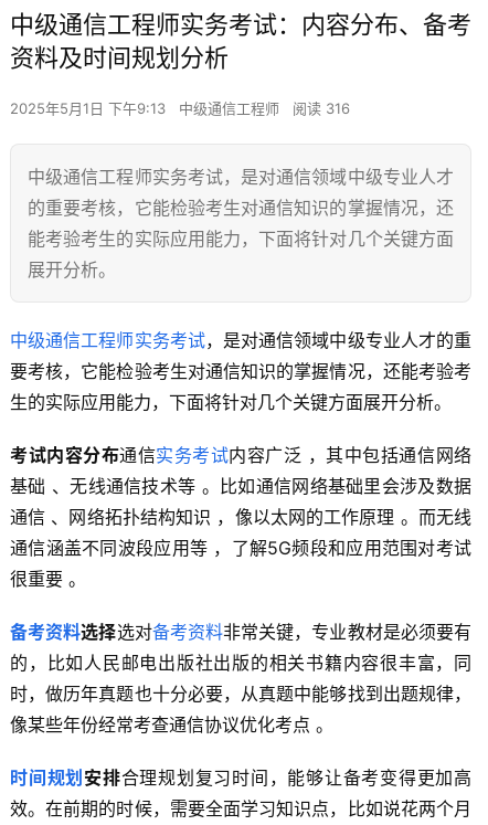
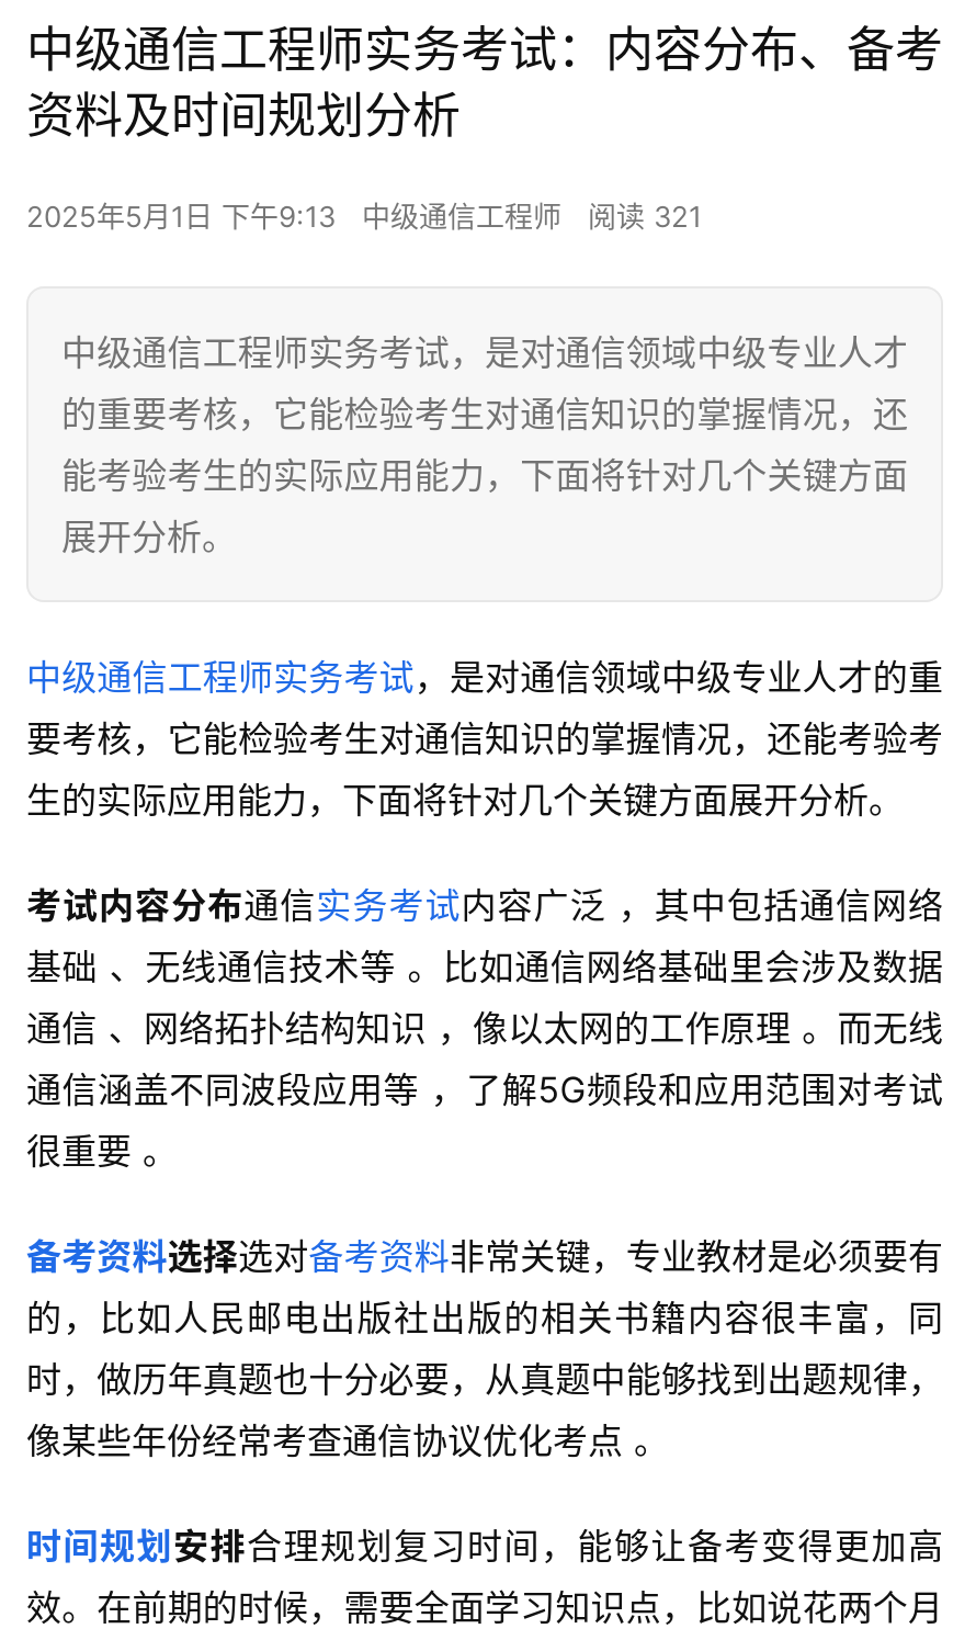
[10,100,350,117] 2025年5月1日 下午9:13 中级通信工程师 阅读 316 -> [26,199,702,234] 2025年5月1日 下午9:13 中级通信工程师 阅读 321

